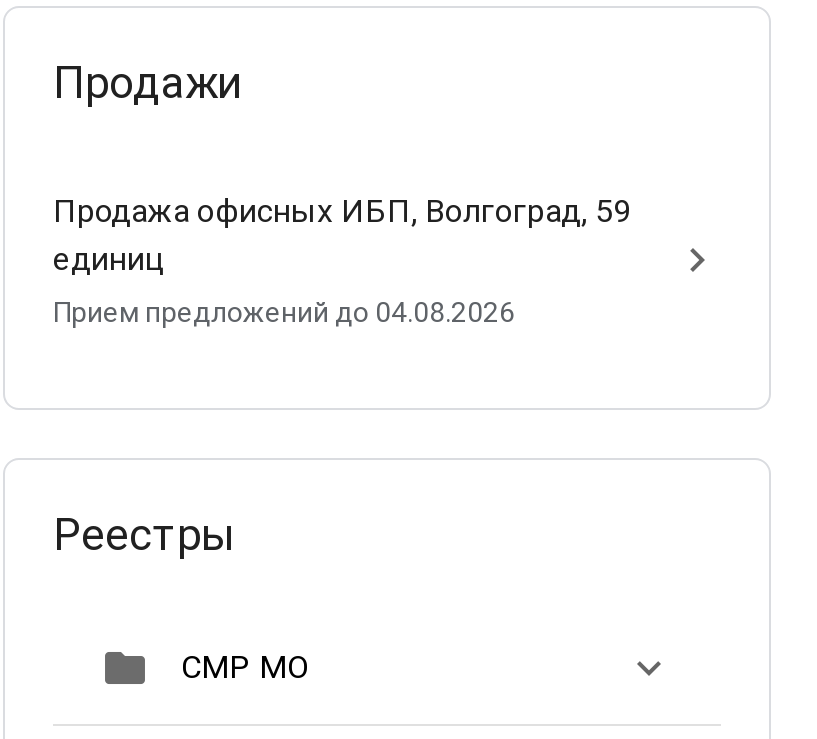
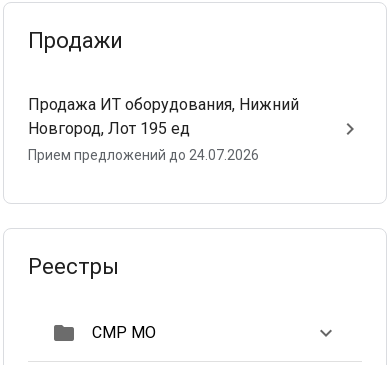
[53,192,631,278] Продажа офисных ИБП, Волгоград, 59 | единиц -> [28,95,299,138] Продажа ИТ оборудования, Нижний | Новгород, Лот 195 ед
[53,296,515,328] Прием предложений до 04.08.2026 -> [28,147,259,163] Прием предложений до 24.07.2026

